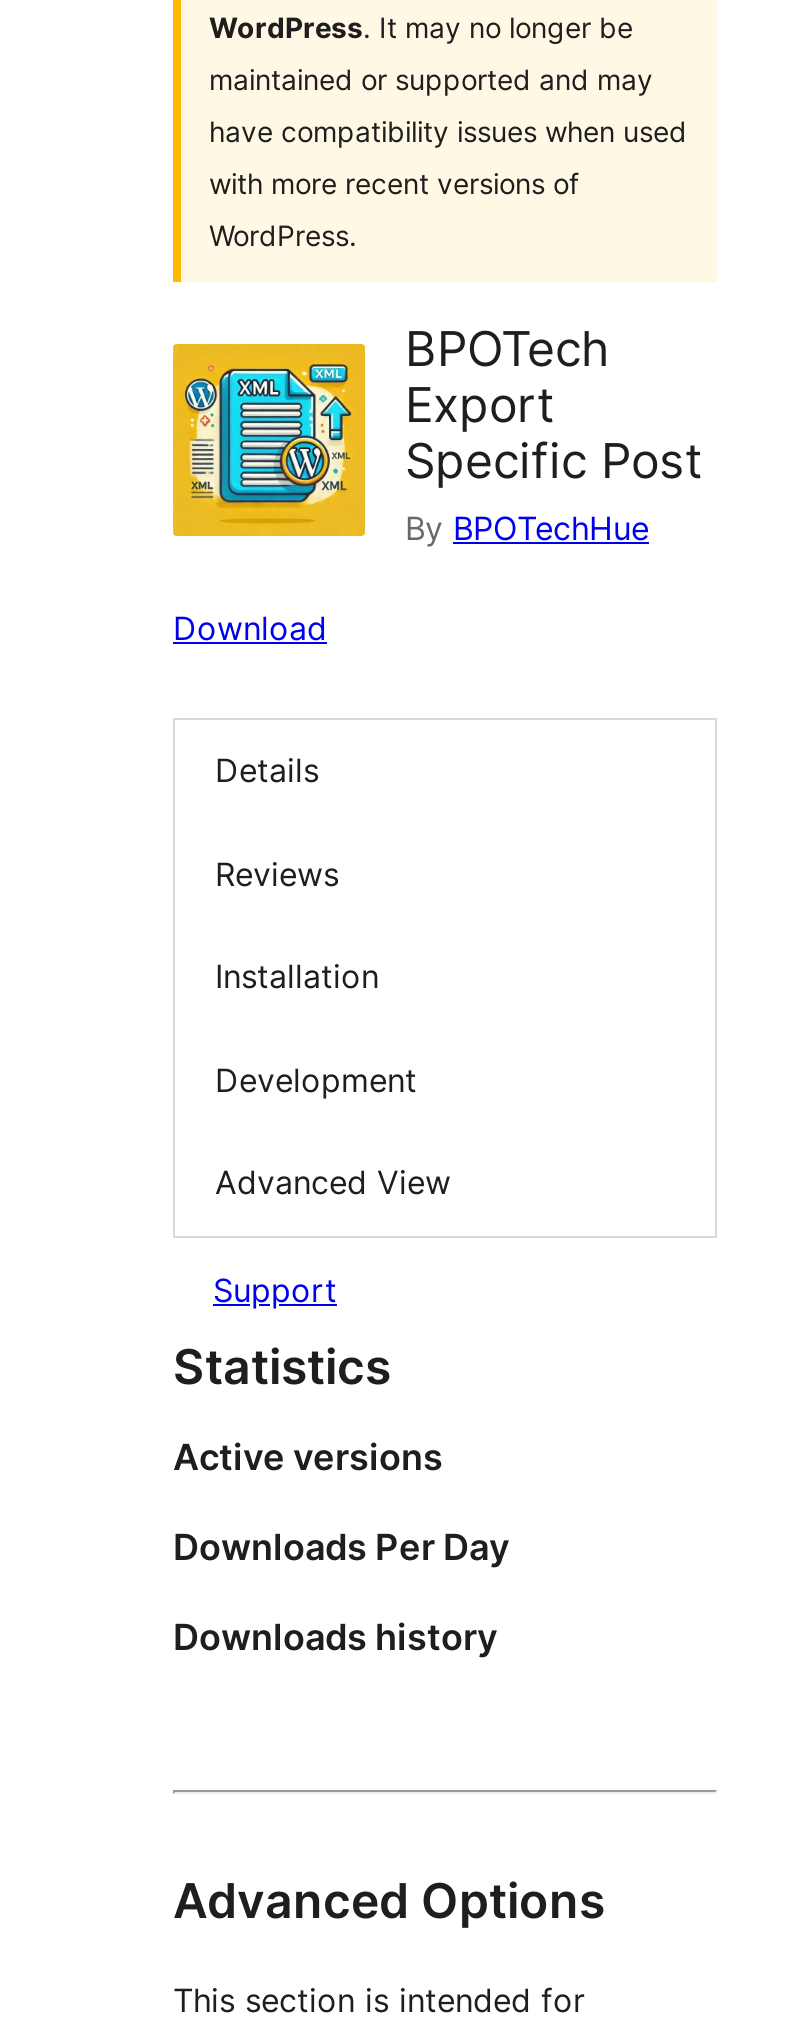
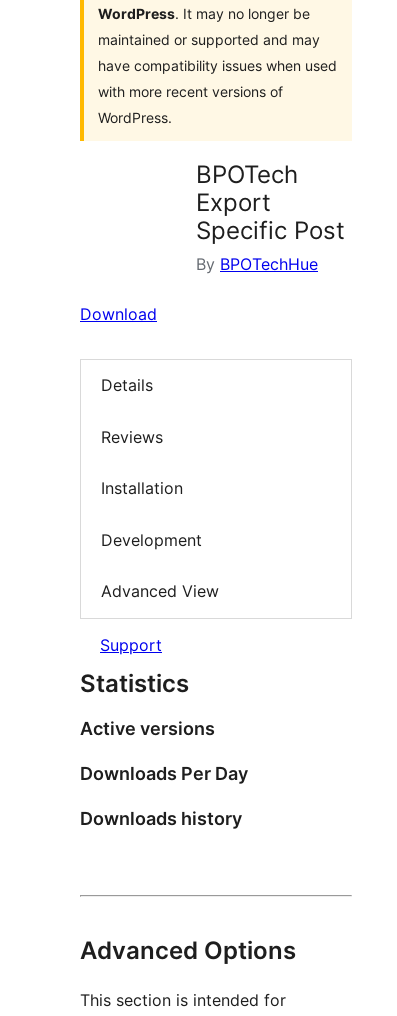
[171,342,367,538] [image] -> none

